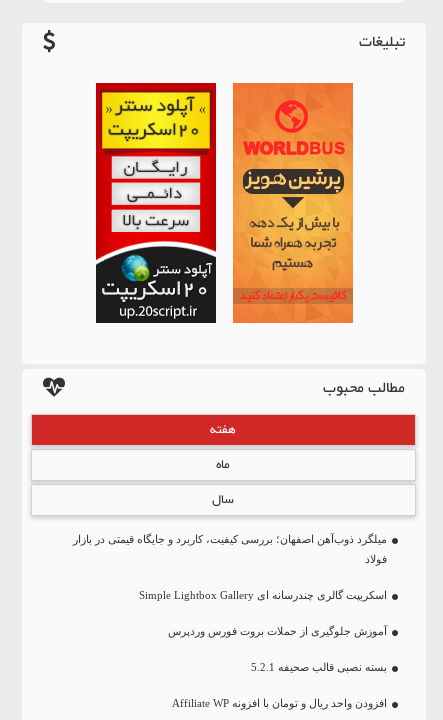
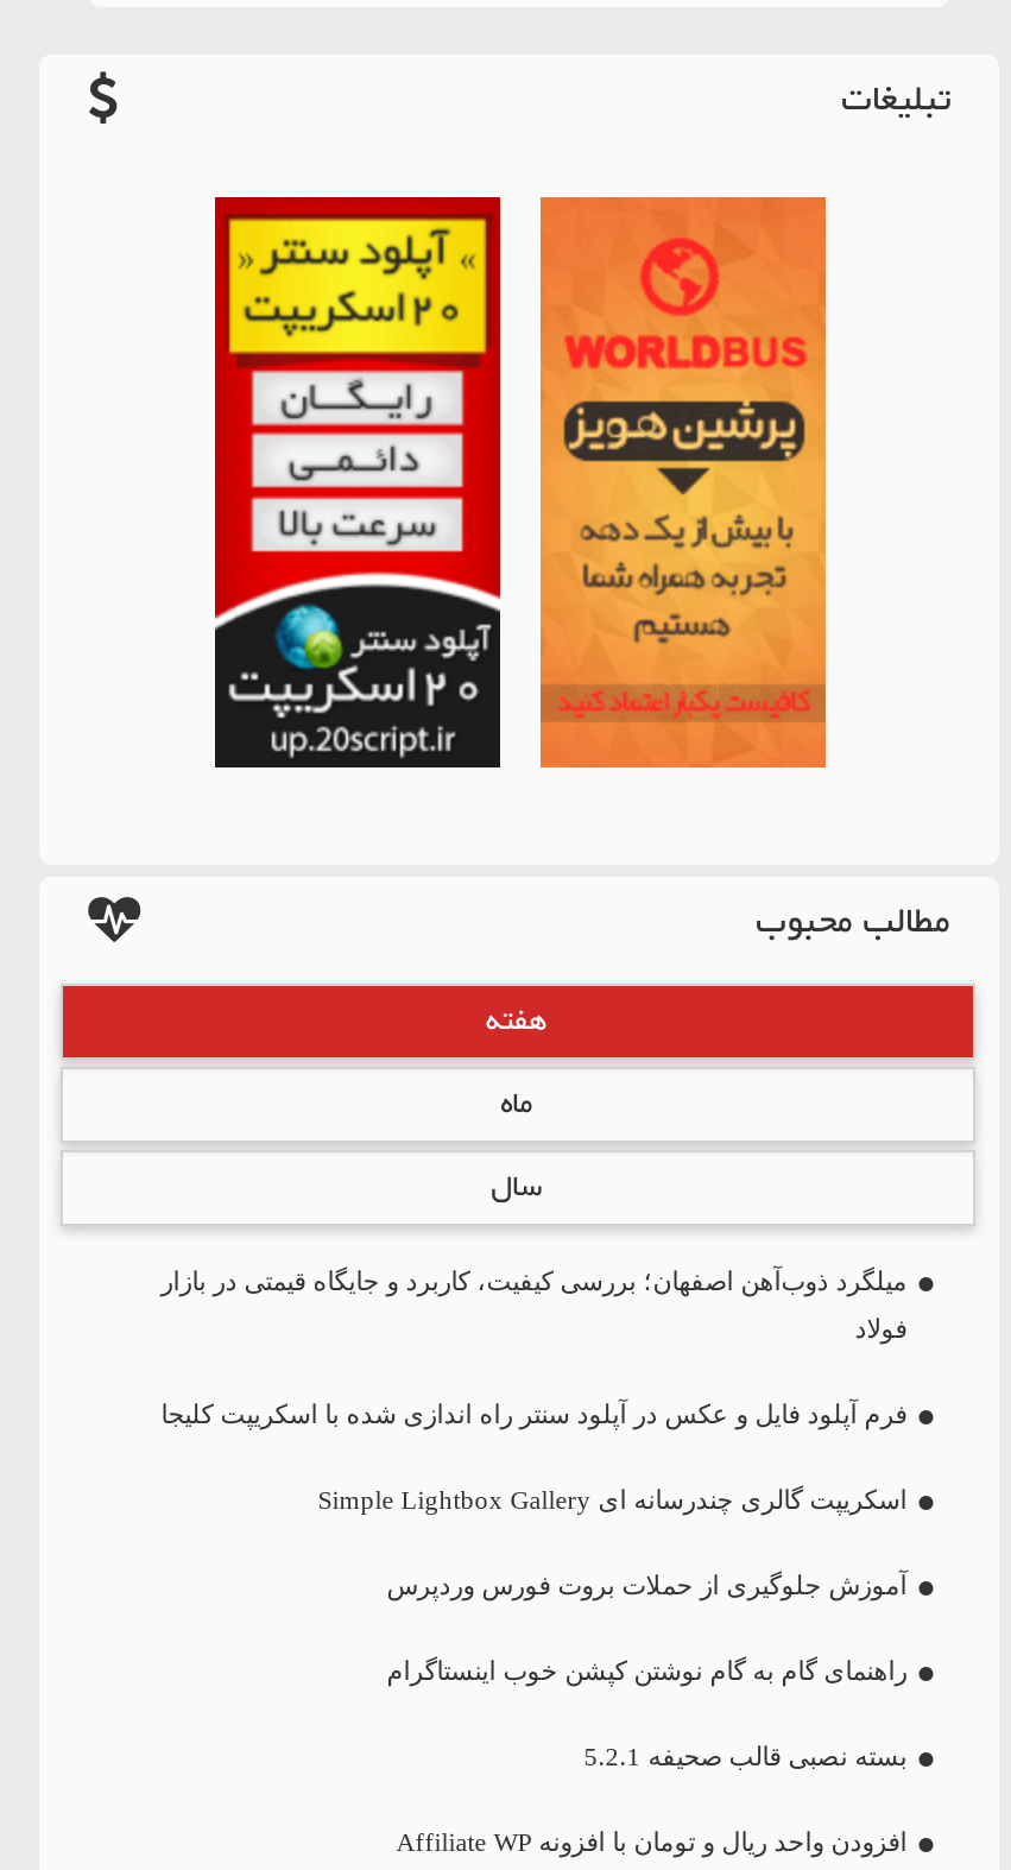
none -> [161,1398,907,1427] فرم آپلود فایل و عکس در آپلود سنتر راه اندازی شده با اسکریپت کلیجا
none -> [387,1655,907,1683] راهنمای گام به گام نوشتن کپشن خوب اینستاگرام

